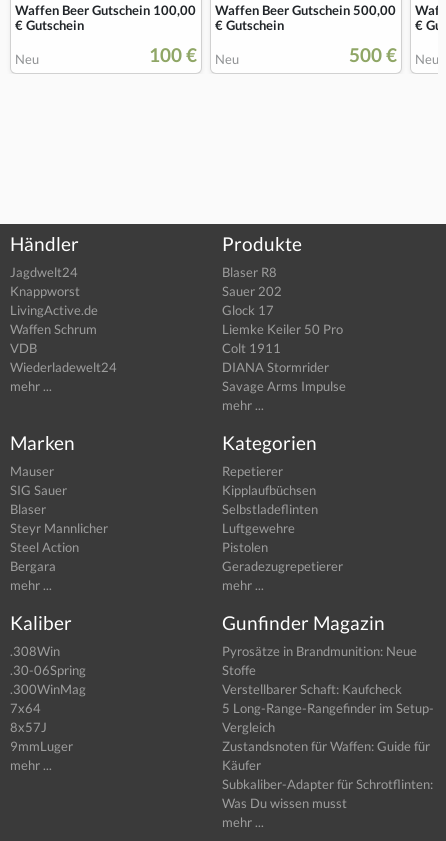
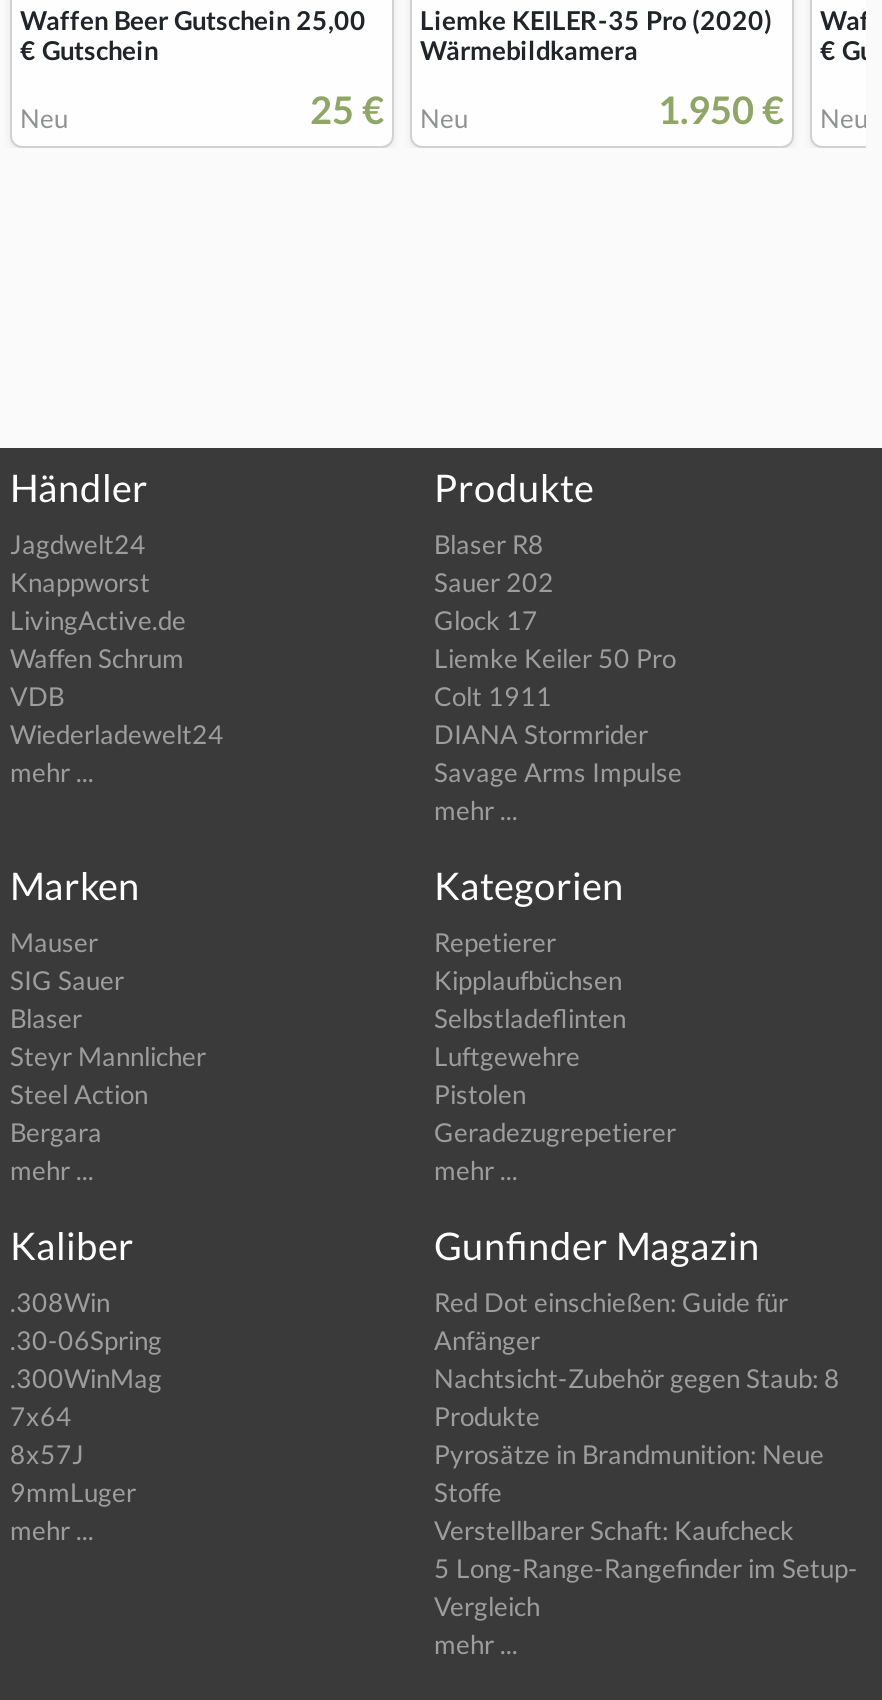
[15,2,196,18] Waffen Beer Gutschein 100,00 -> [20,3,366,35] Waffen Beer Gutschein 25,00
[215,2,396,33] Waffen Beer Gutschein 500,00 | € Gutschein -> [420,3,772,65] Liemke KEILER-35 Pro (2020) | Wärmebildkamera
[149,43,239,67] 100 € Neu -> [310,85,468,133] 25 € Neu
[349,43,439,67] 500 € Neu -> [658,85,868,133] 1.950 € Neu
moved [222,643,434,735] -> [434,1437,858,1621]: Pyrosätze in Brandmunition: Neue | Stoffe | Verstellbarer Schaft: Kaufcheck | 5 Long-Range-Rangefinder im Setup- | Vergleich
none -> [434,1285,840,1431] Red Dot einschießen: Guide für | Anfänger | Nachtsicht-Zubehör gegen Staub: 8 | Produkte
[222,738,433,811] Zustandsnoten für Waffen: Guide für | Käufer | Subkaliber-Adapter für Schrotflinten: | Was Du wissen musst -> none

